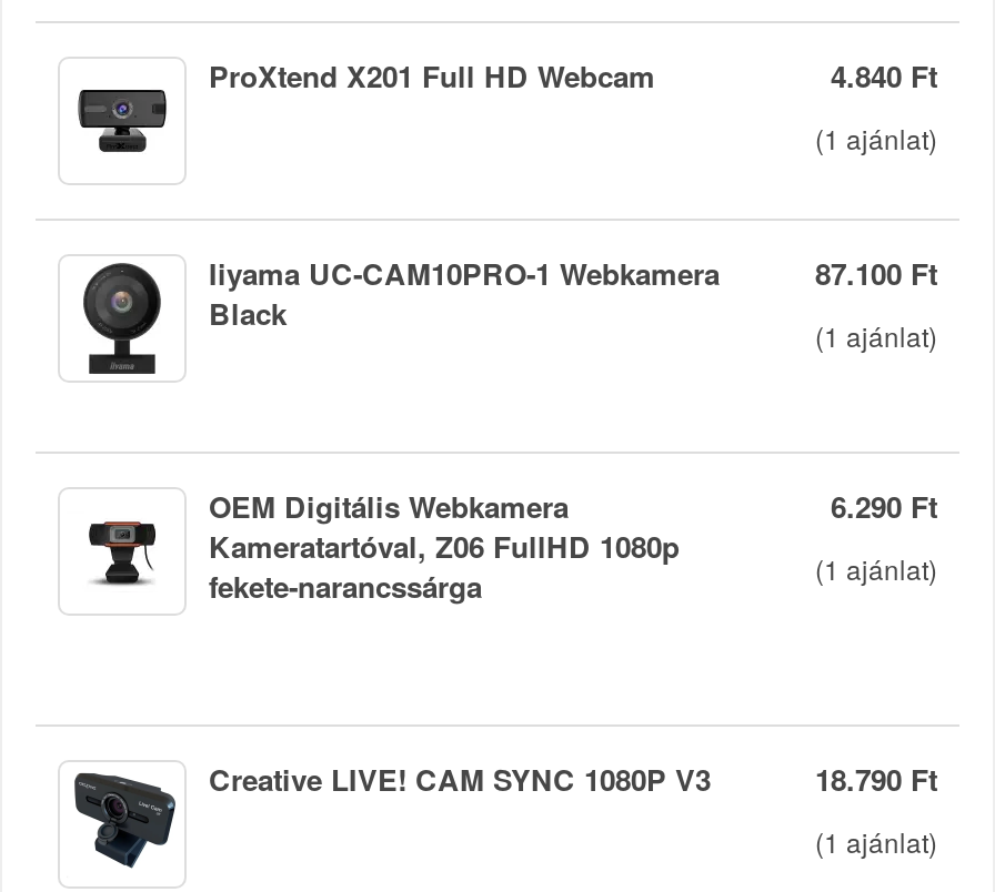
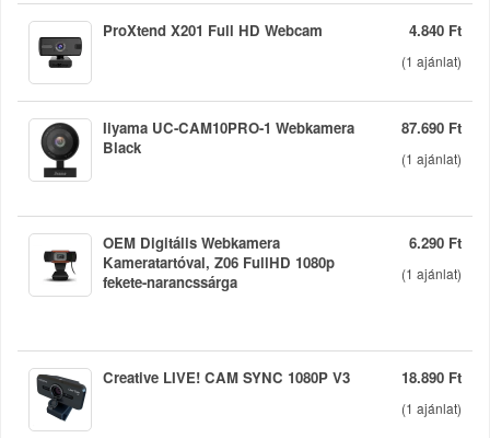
[815,252,937,294] 87.100 Ft -> [401,117,462,138] 87.690 Ft
[815,758,937,800] 18.790 Ft -> [401,367,462,388] 18.890 Ft

